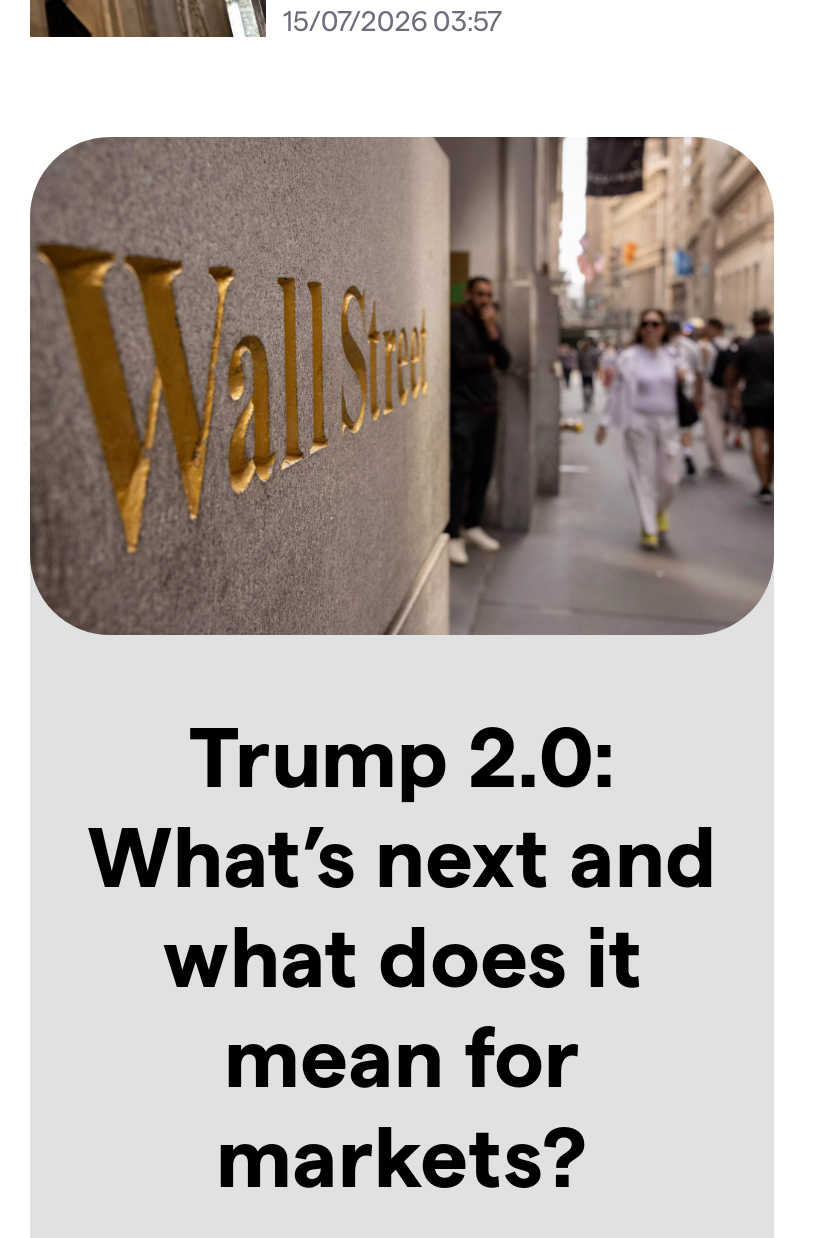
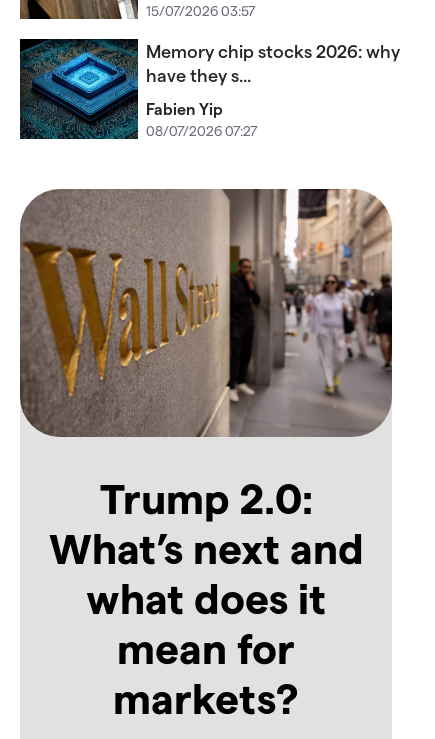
none -> [19,38,400,140] [image] | Memory chip stocks 2026: why | have they s... | Fabien Yip | 08/07/2026 07:27

